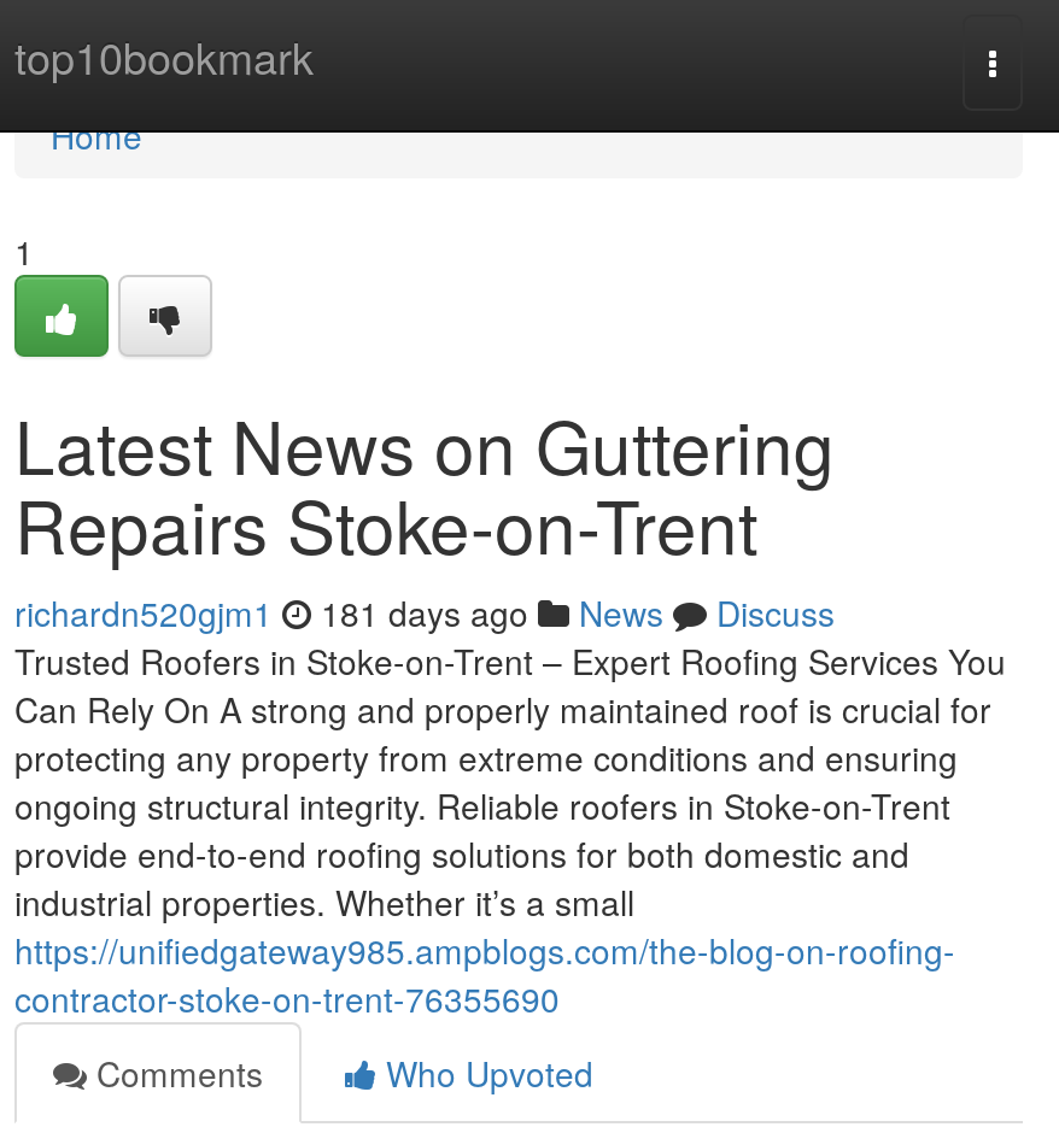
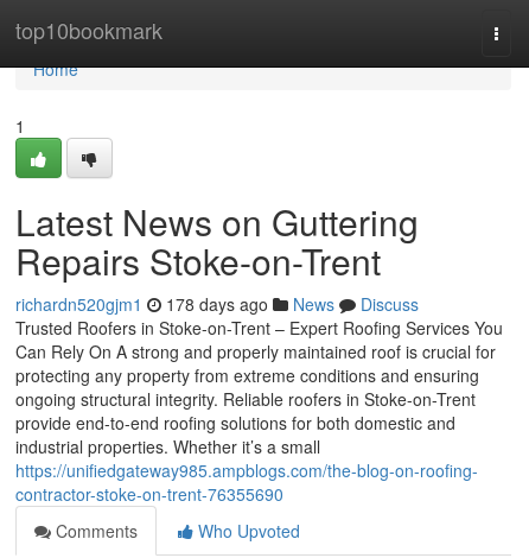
[14,588,835,636] richardn520gjm1 181 days ago News Discuss -> [15,292,419,316] richardn520gjm1 178 days ago News Discuss

